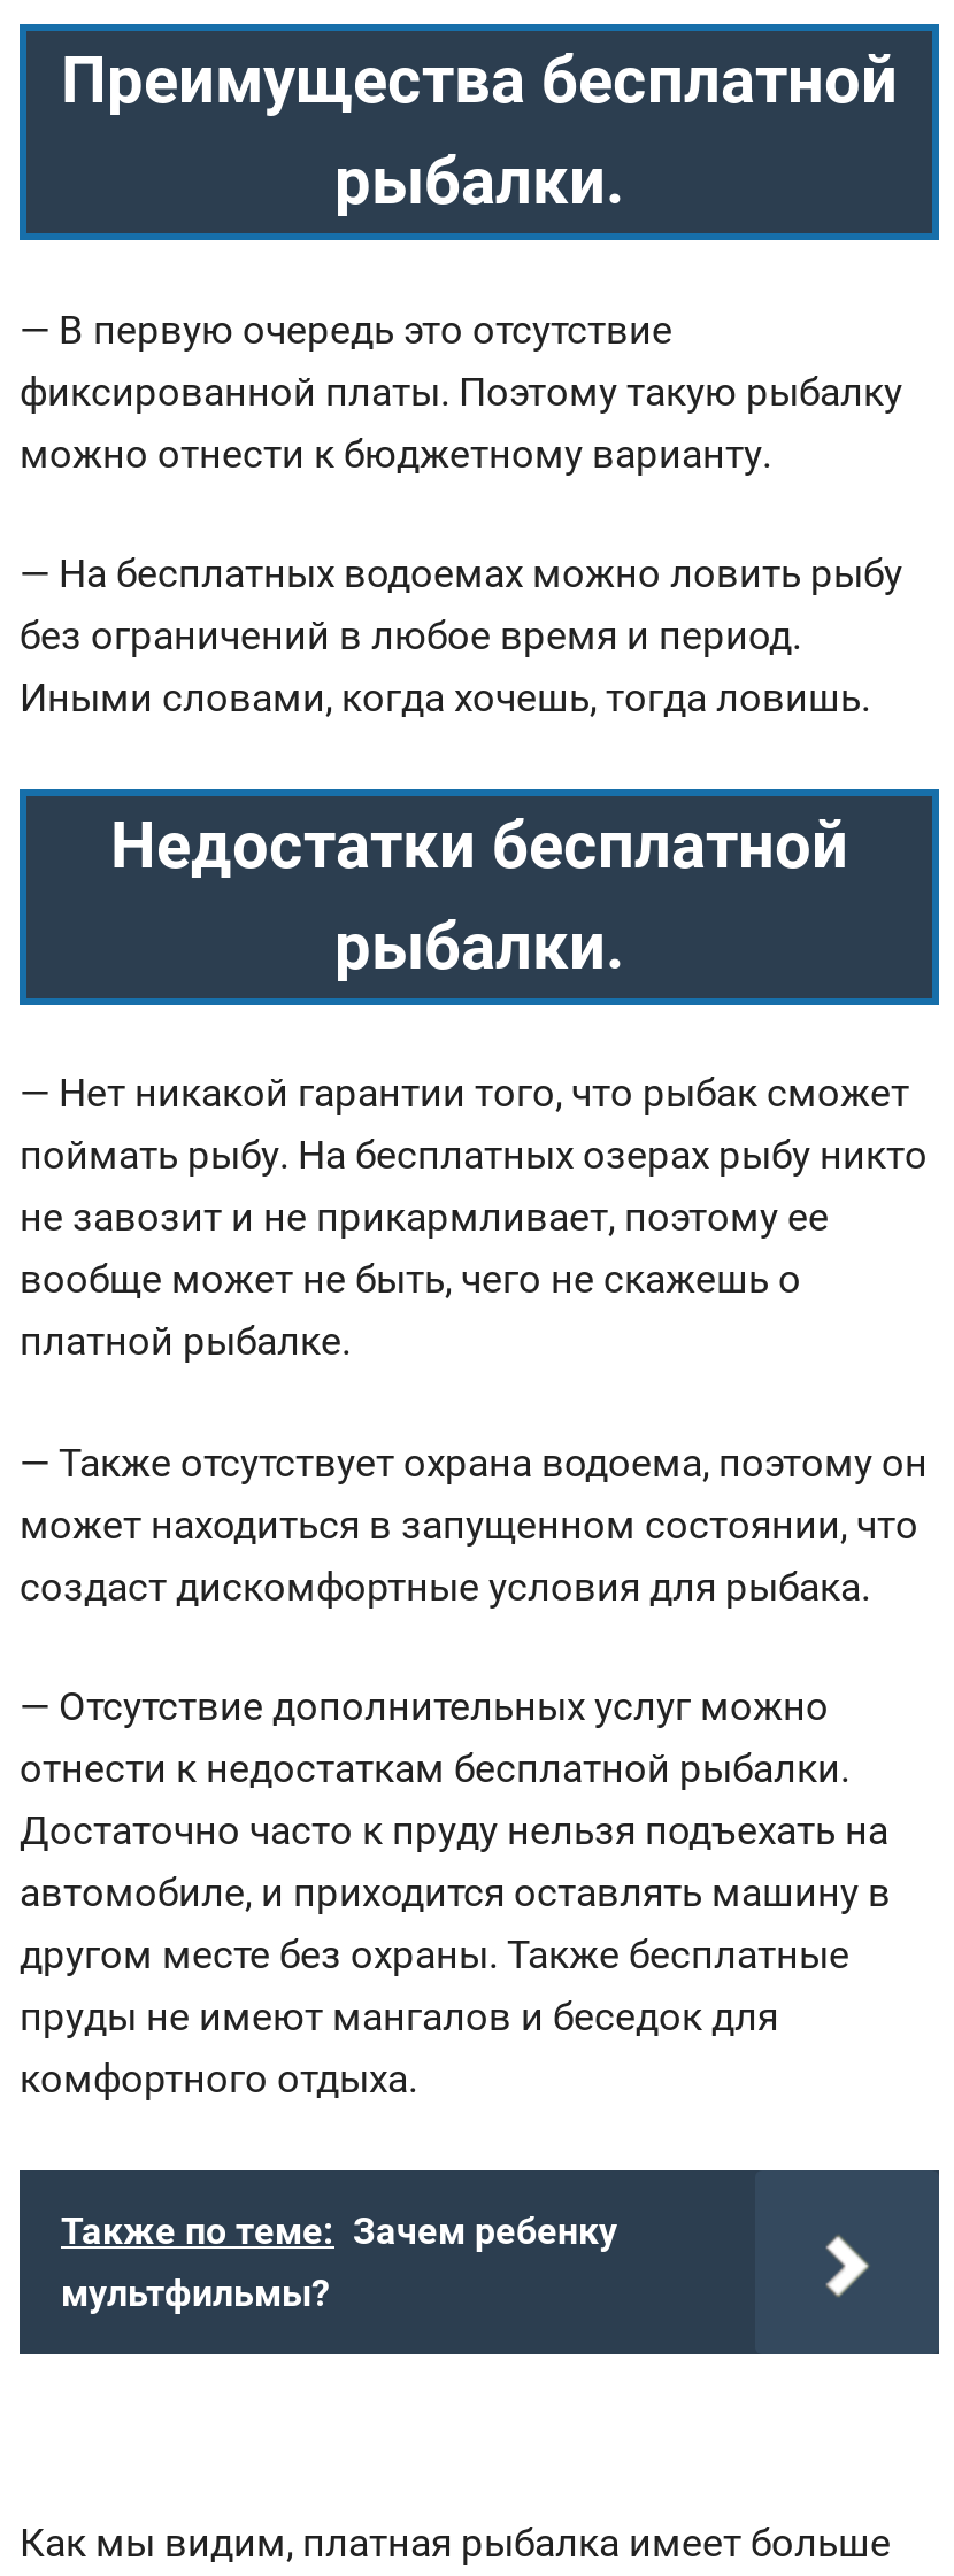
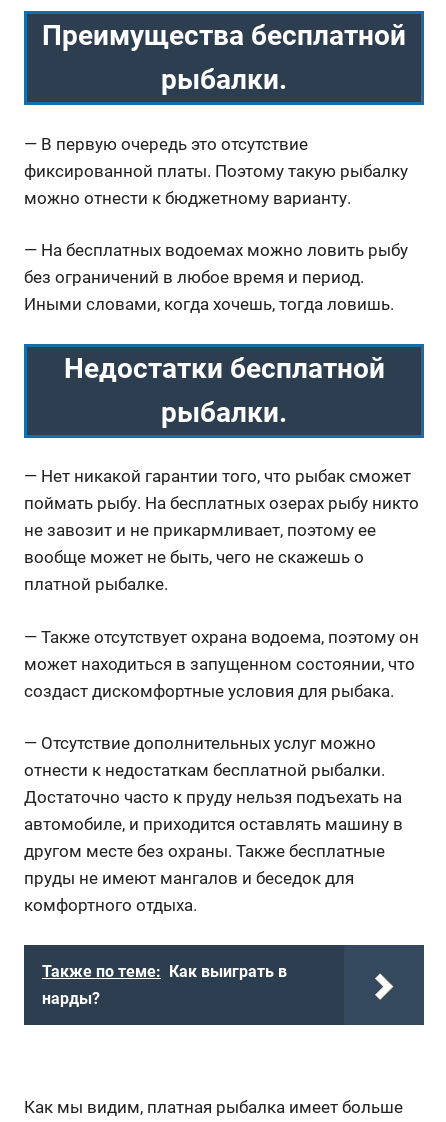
[61,2208,617,2314] Также по теме: Зачем ребенку | мультфильмы? -> [42,961,287,1007] Также по теме: Как выиграть в | нарды?

